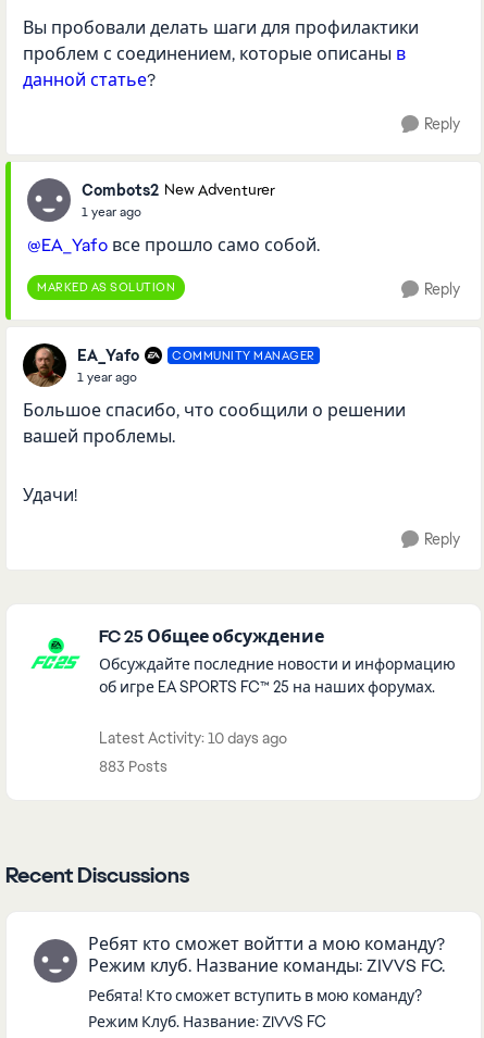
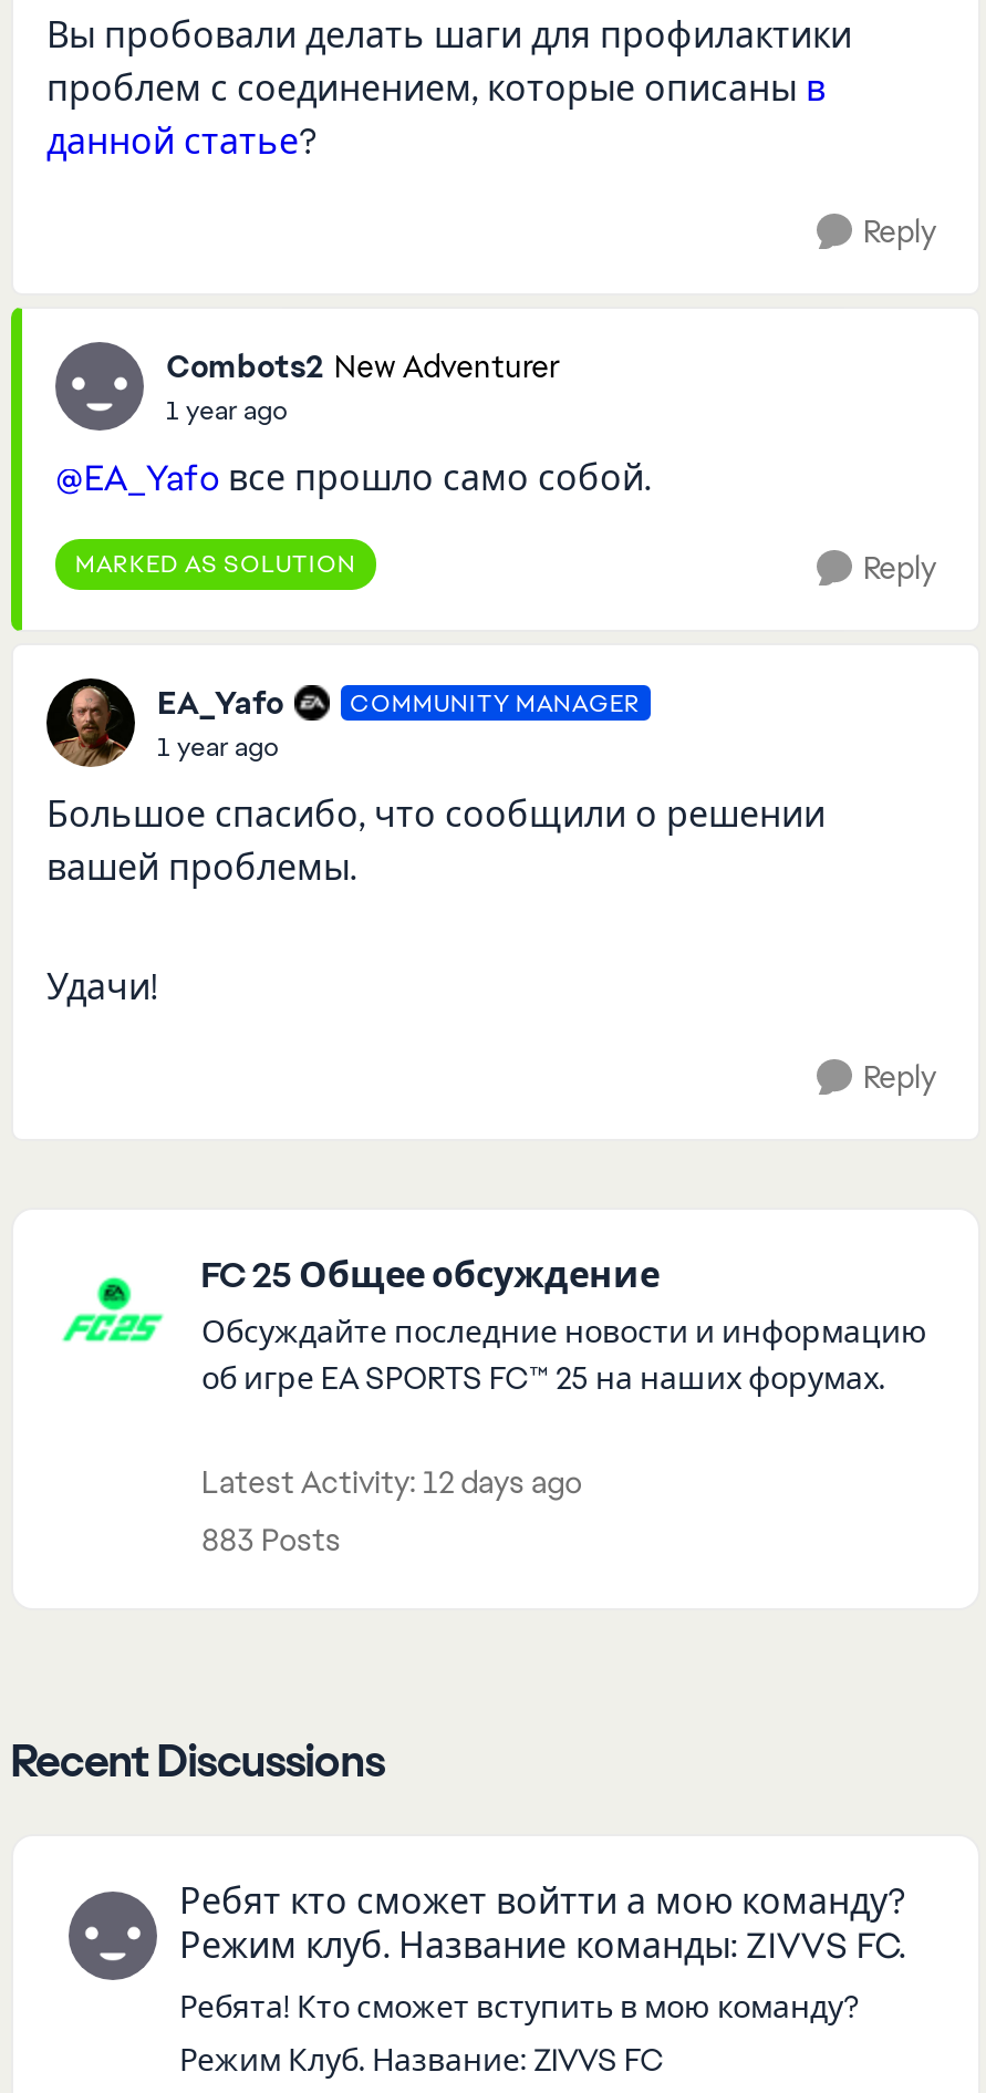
[99,728,287,748] Latest Activity: 10 days ago -> [201,1462,582,1502] Latest Activity: 12 days ago

